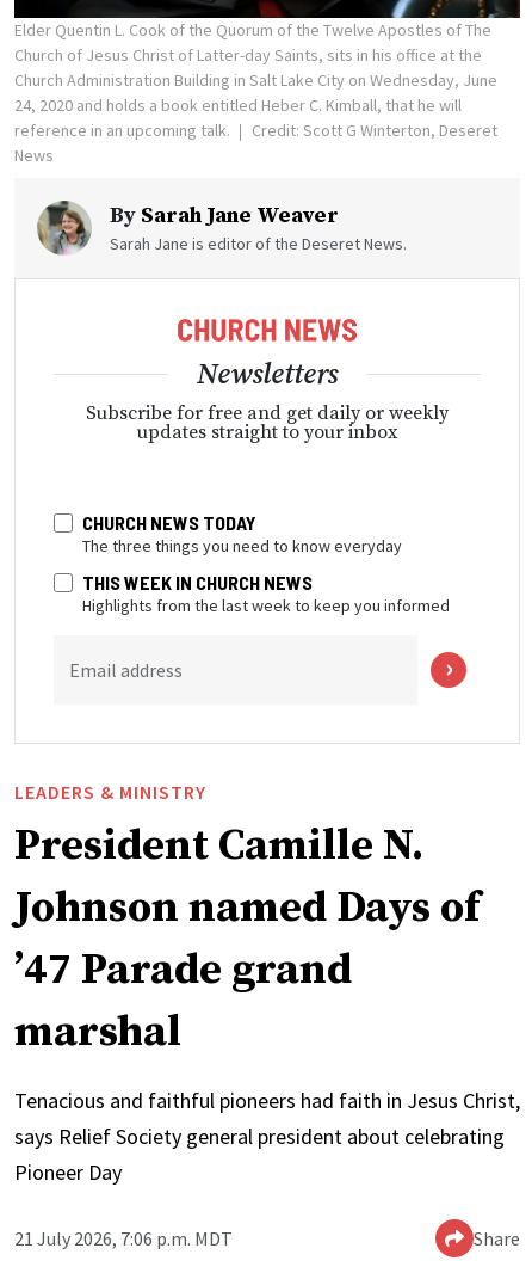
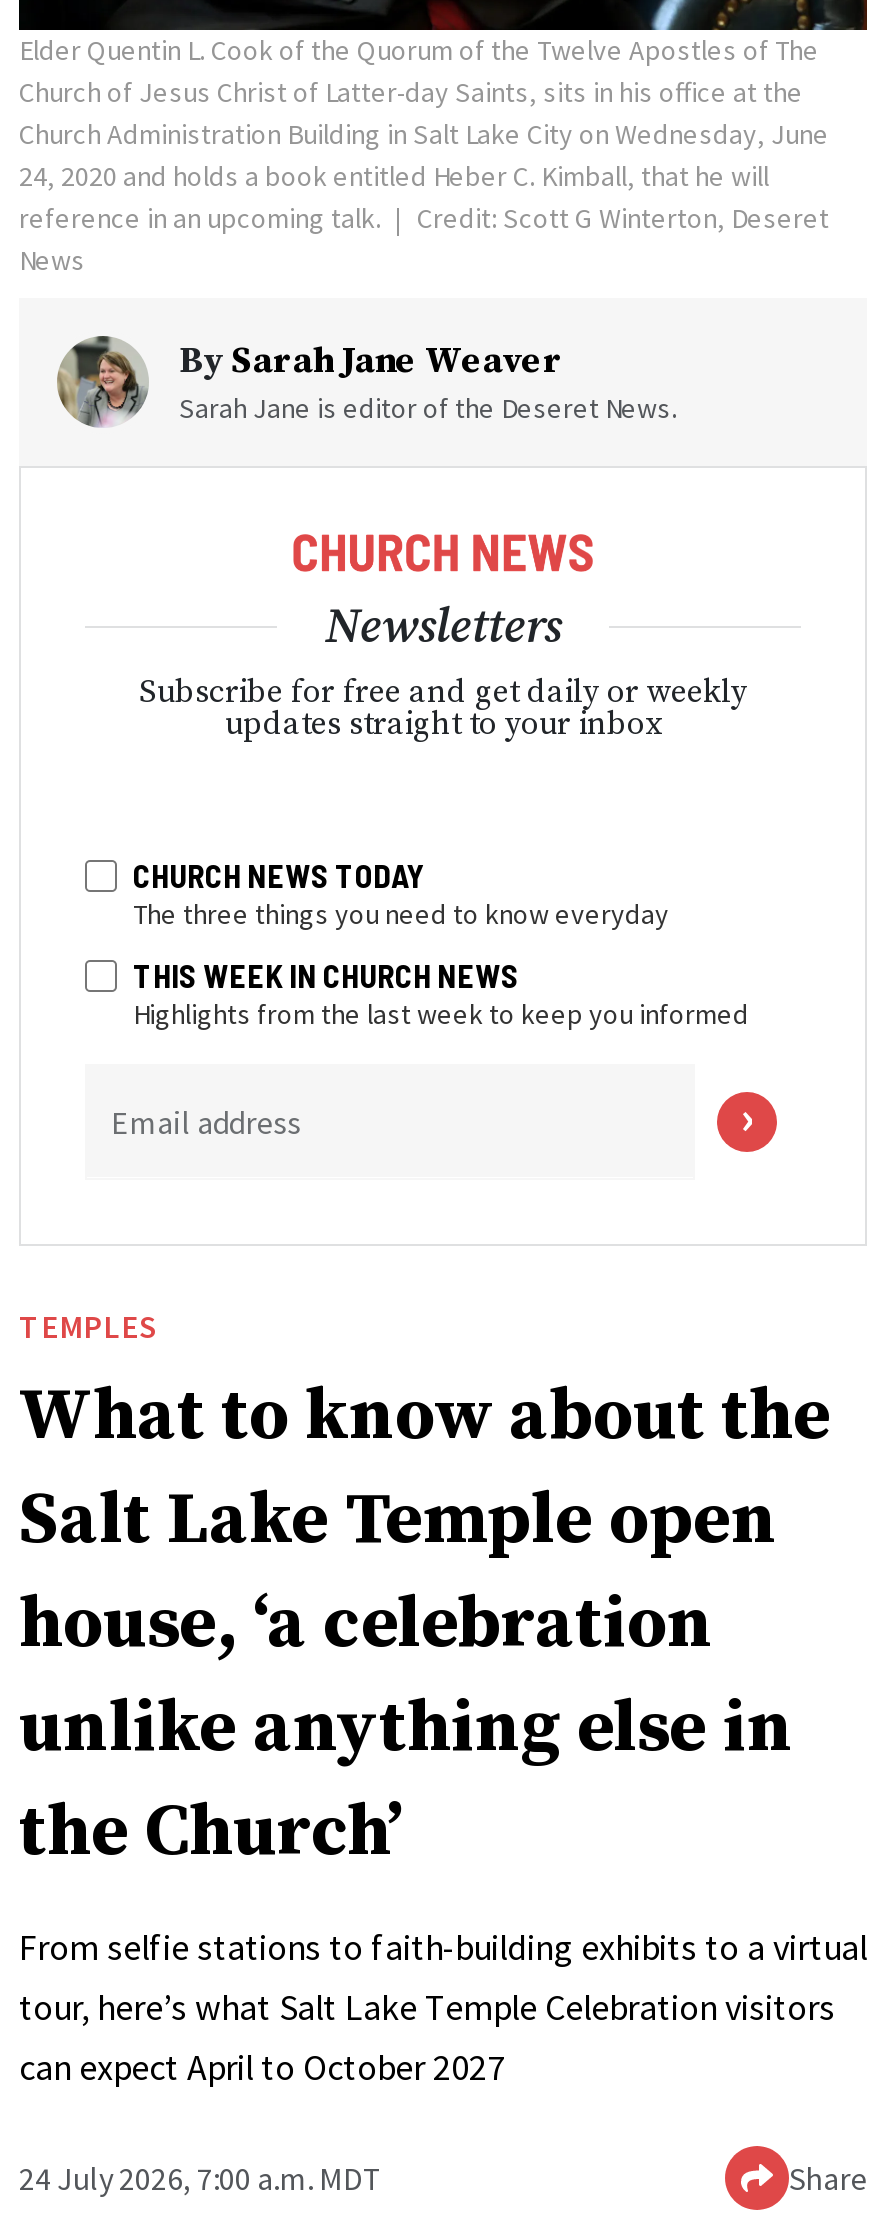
[14,779,480,1059] LEADERS & MINISTRY | President Camille N. | Johnson named Days of | ’47 Parade grand | marshal -> [19,1305,831,1877] TEMPLES | What to know about the | Salt Lake Temple open | house, ‘a celebration | unlike anything else in | the Church’
[14,1086,520,1185] Tenacious and faithful pioneers had faith in Jesus Christ, | says Relief Society general president about celebrating | Pioneer Day -> [19,1923,867,2089] From selfie stations to faith-building exhibits to a virtual | tour, here’s what Salt Lake Temple Celebration visitors | can expect April to October 2027
[14,1226,233,1250] 21 July 2026, 7:06 p.m. MDT -> [19,2157,383,2197] 24 July 2026, 7:00 a.m. MDT

